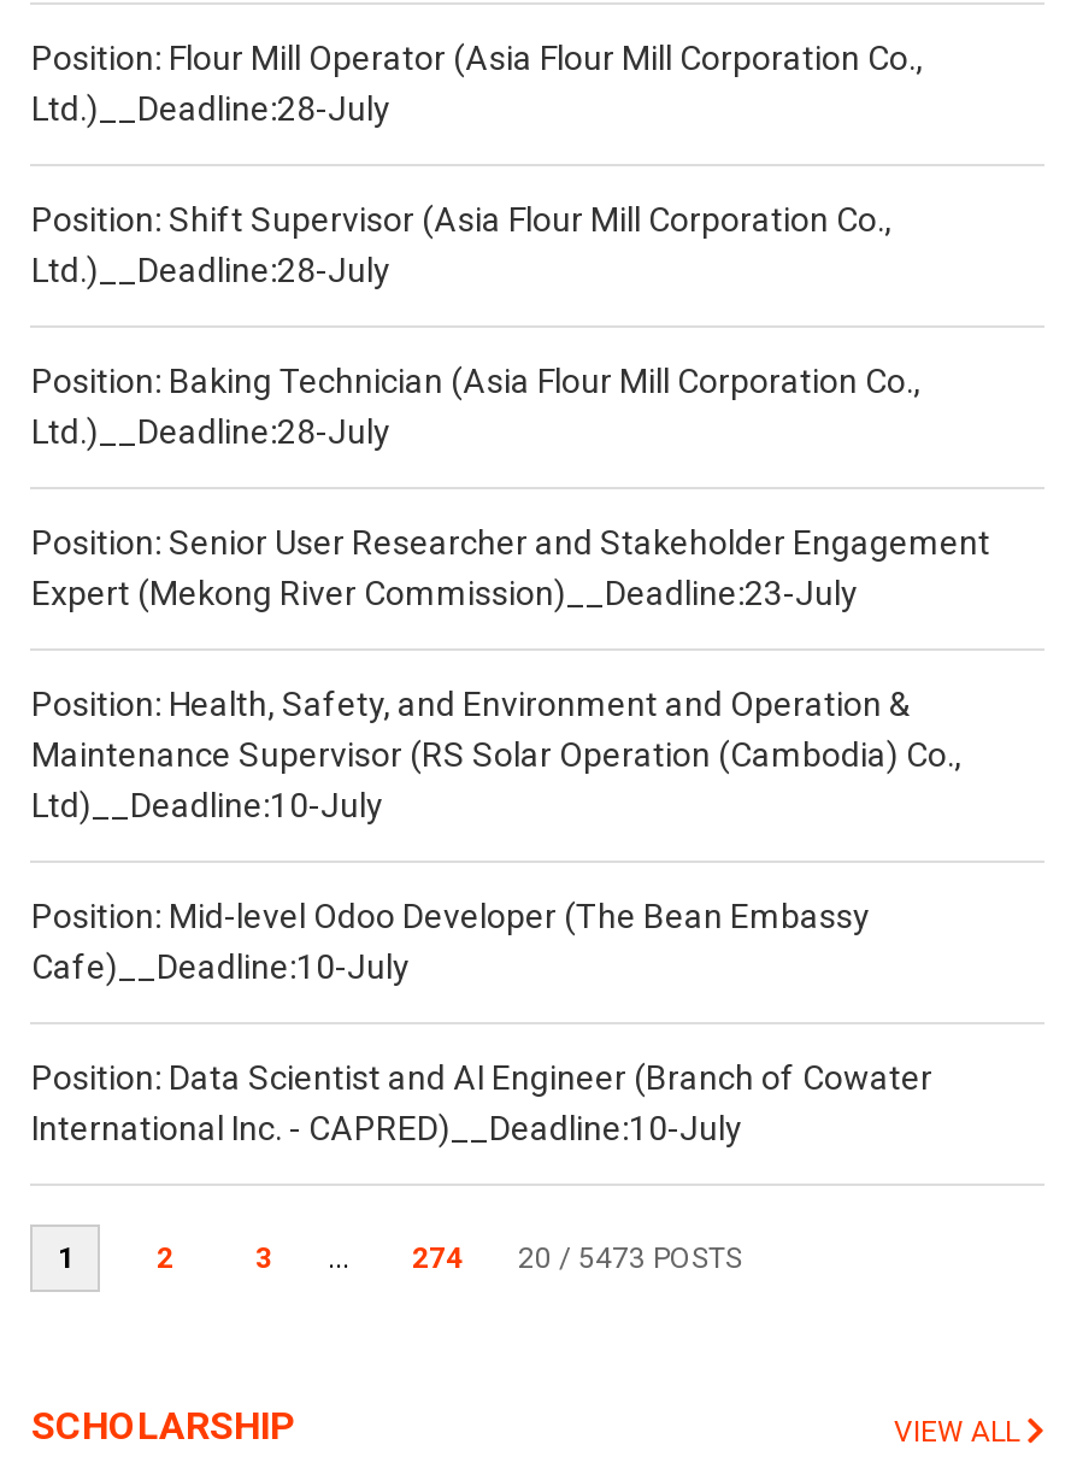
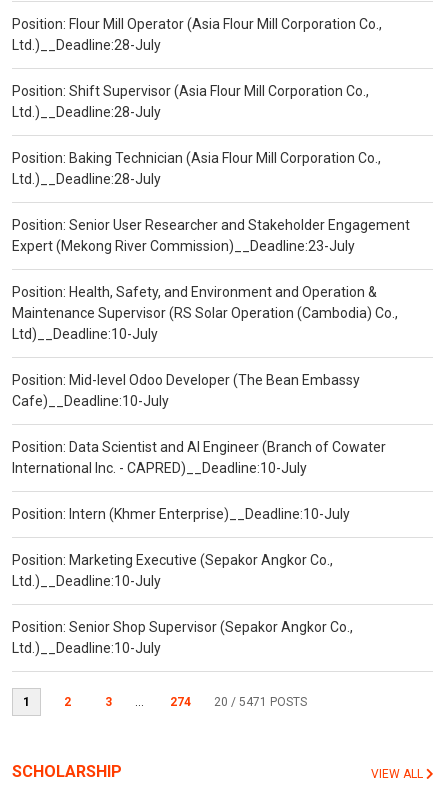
none -> [12,506,353,656] Position: Intern (Khmer Enterprise)__Deadline:10-July | Position: Marketing Executive (Sepakor Angkor Co., | Ltd.)__Deadline:10-July | Position: Senior Shop Supervisor (Sepakor Angkor Co., | Ltd.)__Deadline:10-July
[518,1242,742,1275] 20 / 5473 POSTS -> [214,695,307,709] 20 / 5471 POSTS

